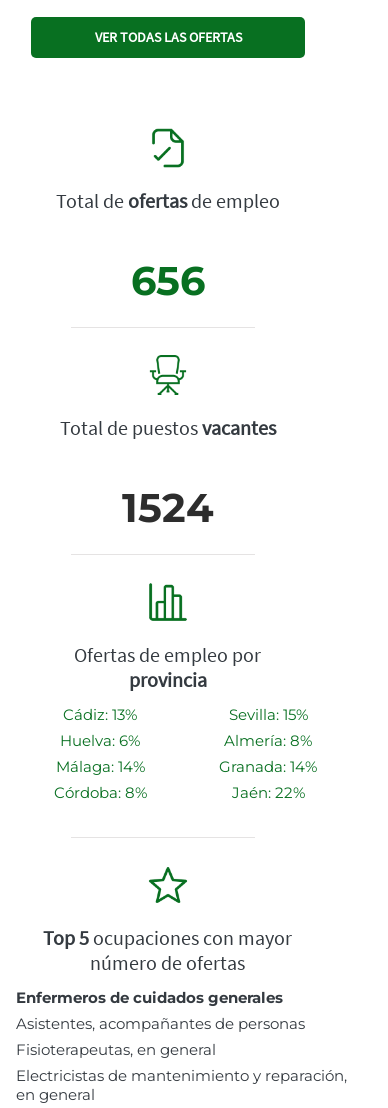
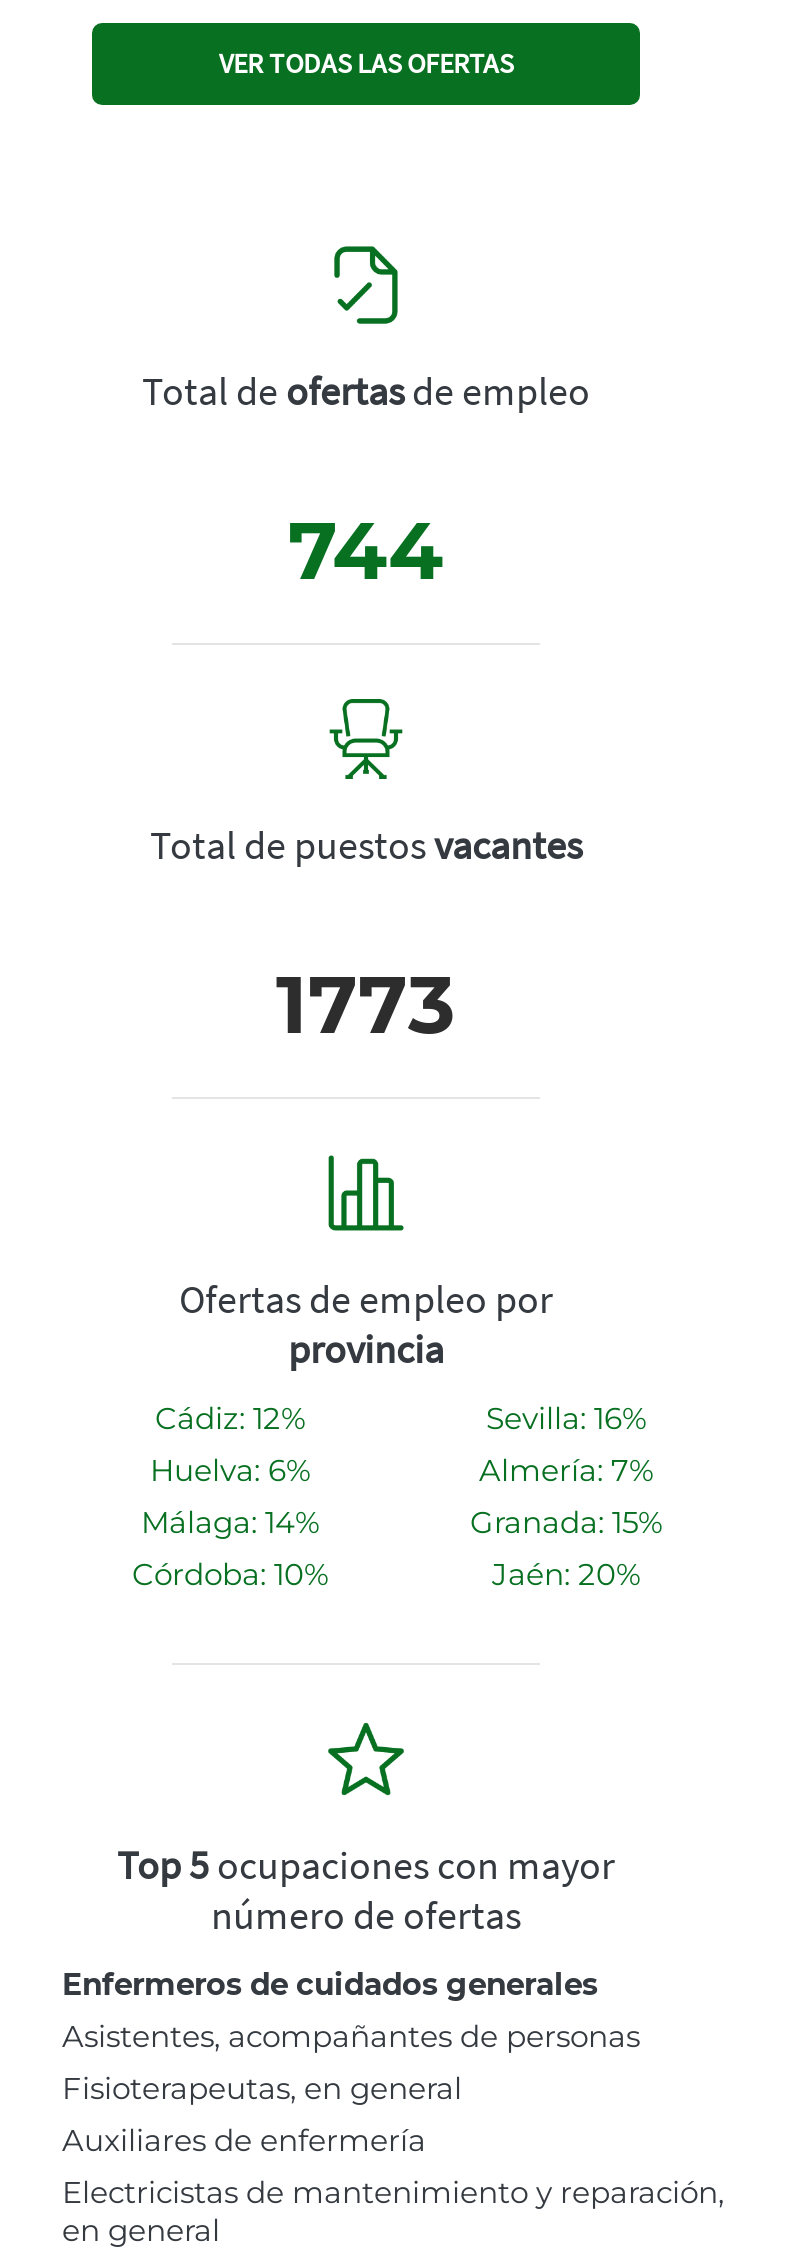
[131,256,205,305] 656 -> [288,502,444,600] 744
[122,483,214,532] 1524 -> [276,956,456,1054] 1773
[63,705,137,724] Cádiz: 13% -> [155,1400,305,1438] Cádiz: 12%
[228,705,307,724] Sevilla: 15% -> [486,1400,646,1438] Sevilla: 16%
[224,731,312,750] Almería: 8% -> [479,1452,653,1490] Almería: 7%
[219,757,317,776] Granada: 14% -> [470,1504,662,1542] Granada: 15%
[53,783,146,802] Córdoba: 8% -> [132,1556,328,1594] Córdoba: 10%
[231,783,304,802] Jaén: 22% -> [492,1556,640,1594] Jaén: 20%
none -> [62,2122,426,2160] Auxiliares de enfermería

